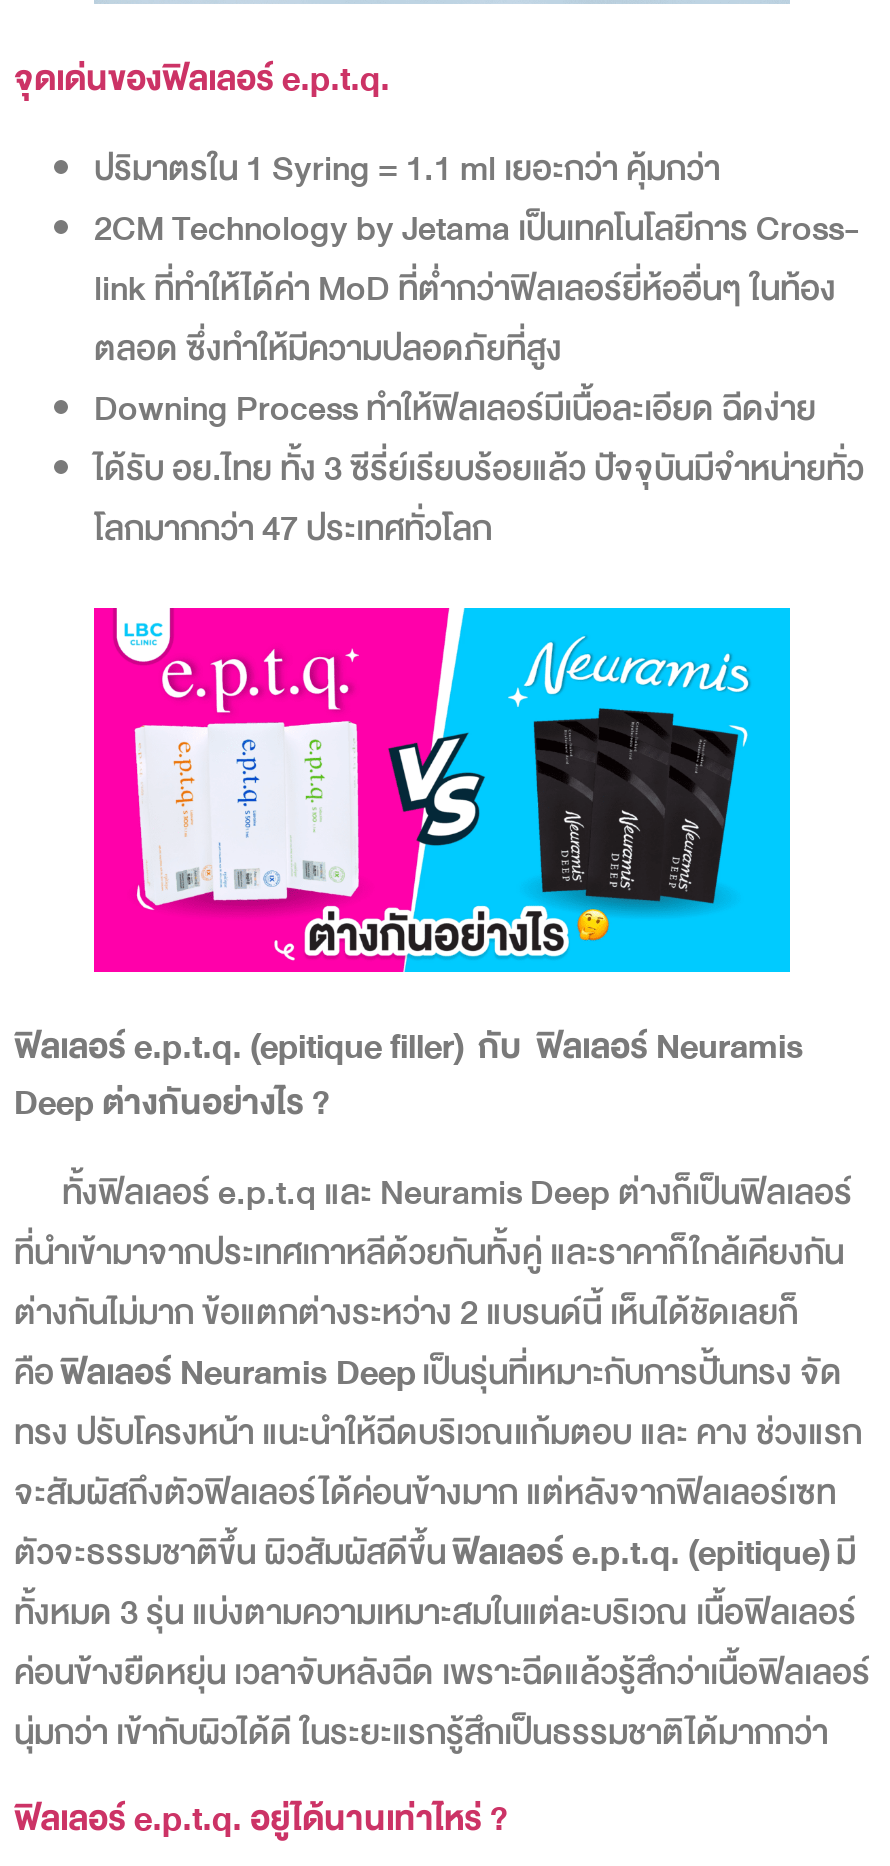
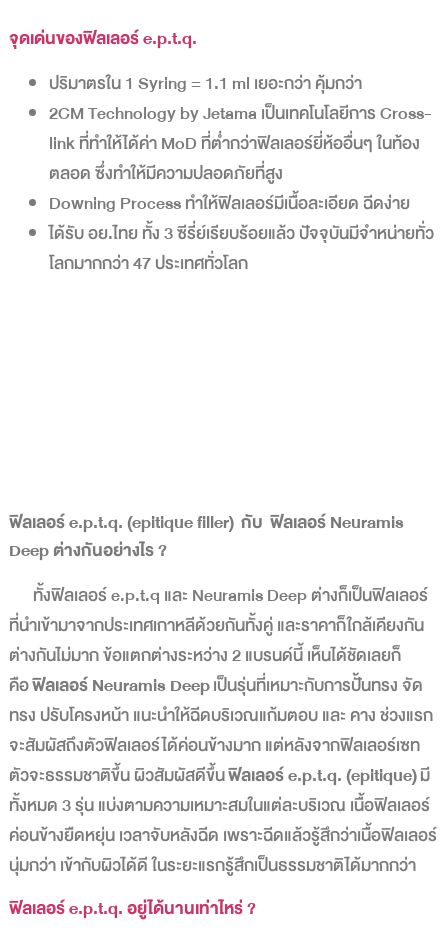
[92,606,792,974] [image] -> none

